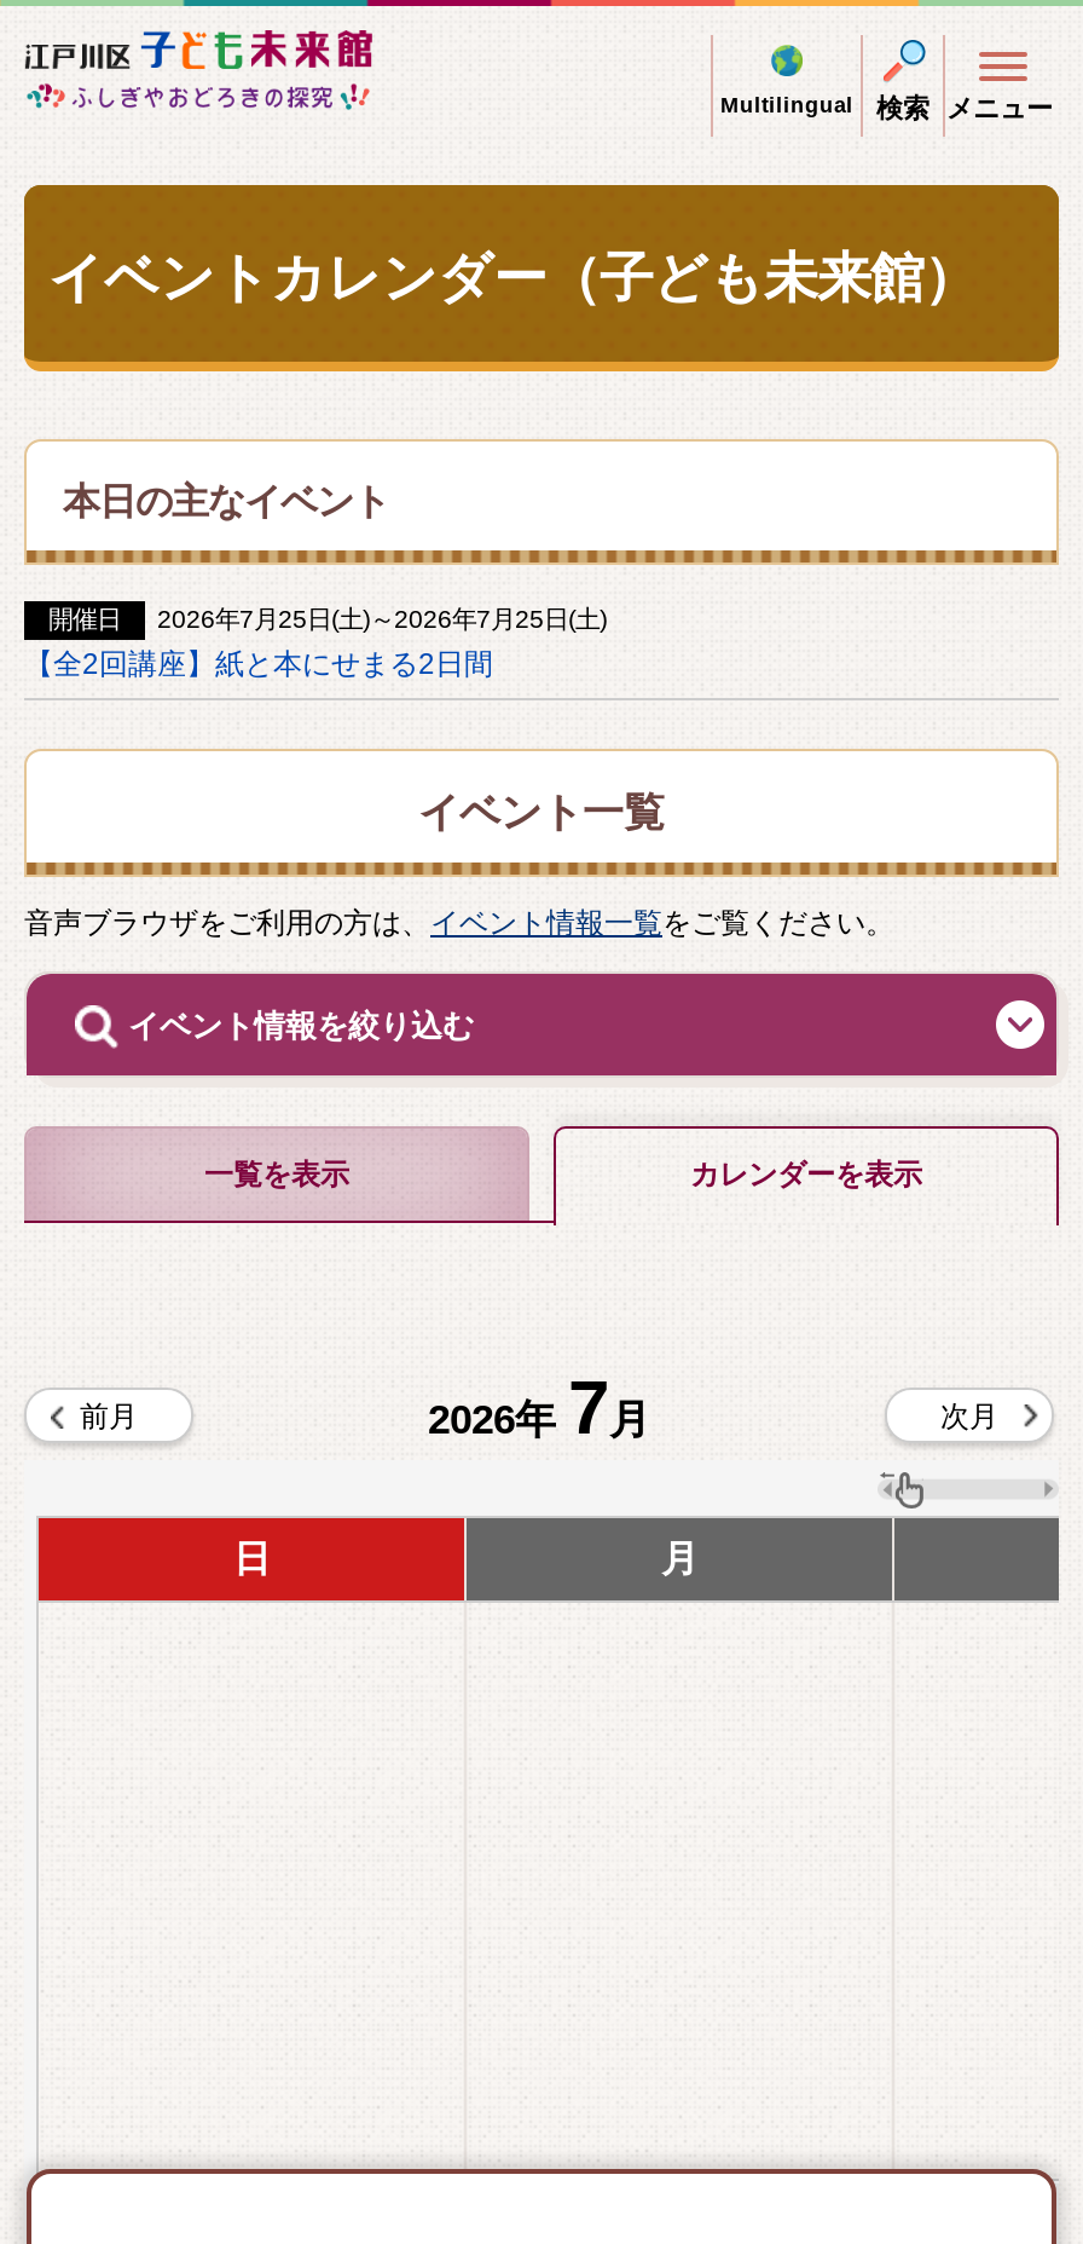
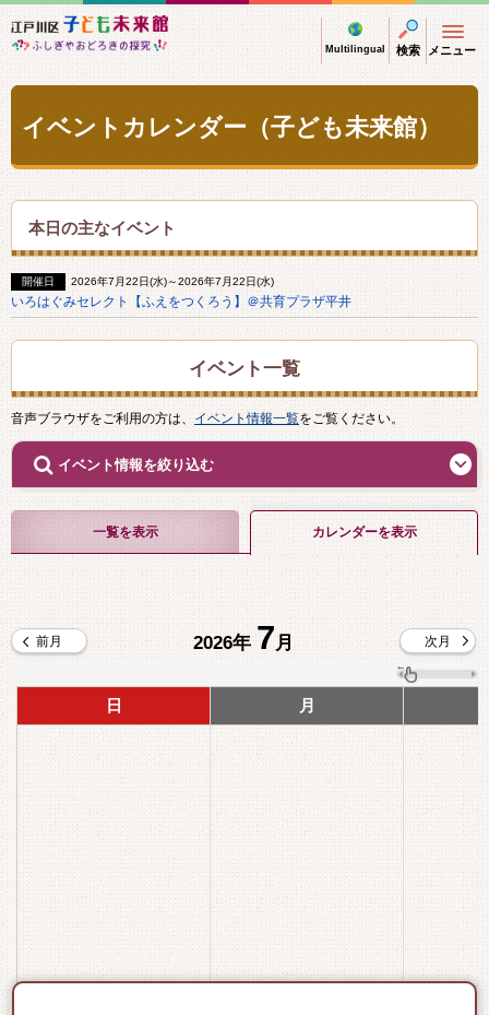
[24,606,607,681] 2026年7月25日(土)～2026年7月25日(土) | 【全2回講座】紙と本にせまる2日間 -> [11,275,351,309] 2026年7月22日(水)～2026年7月22日(水) | いろはぐみセレクト【ふえをつくろう】＠共育プラザ平井

